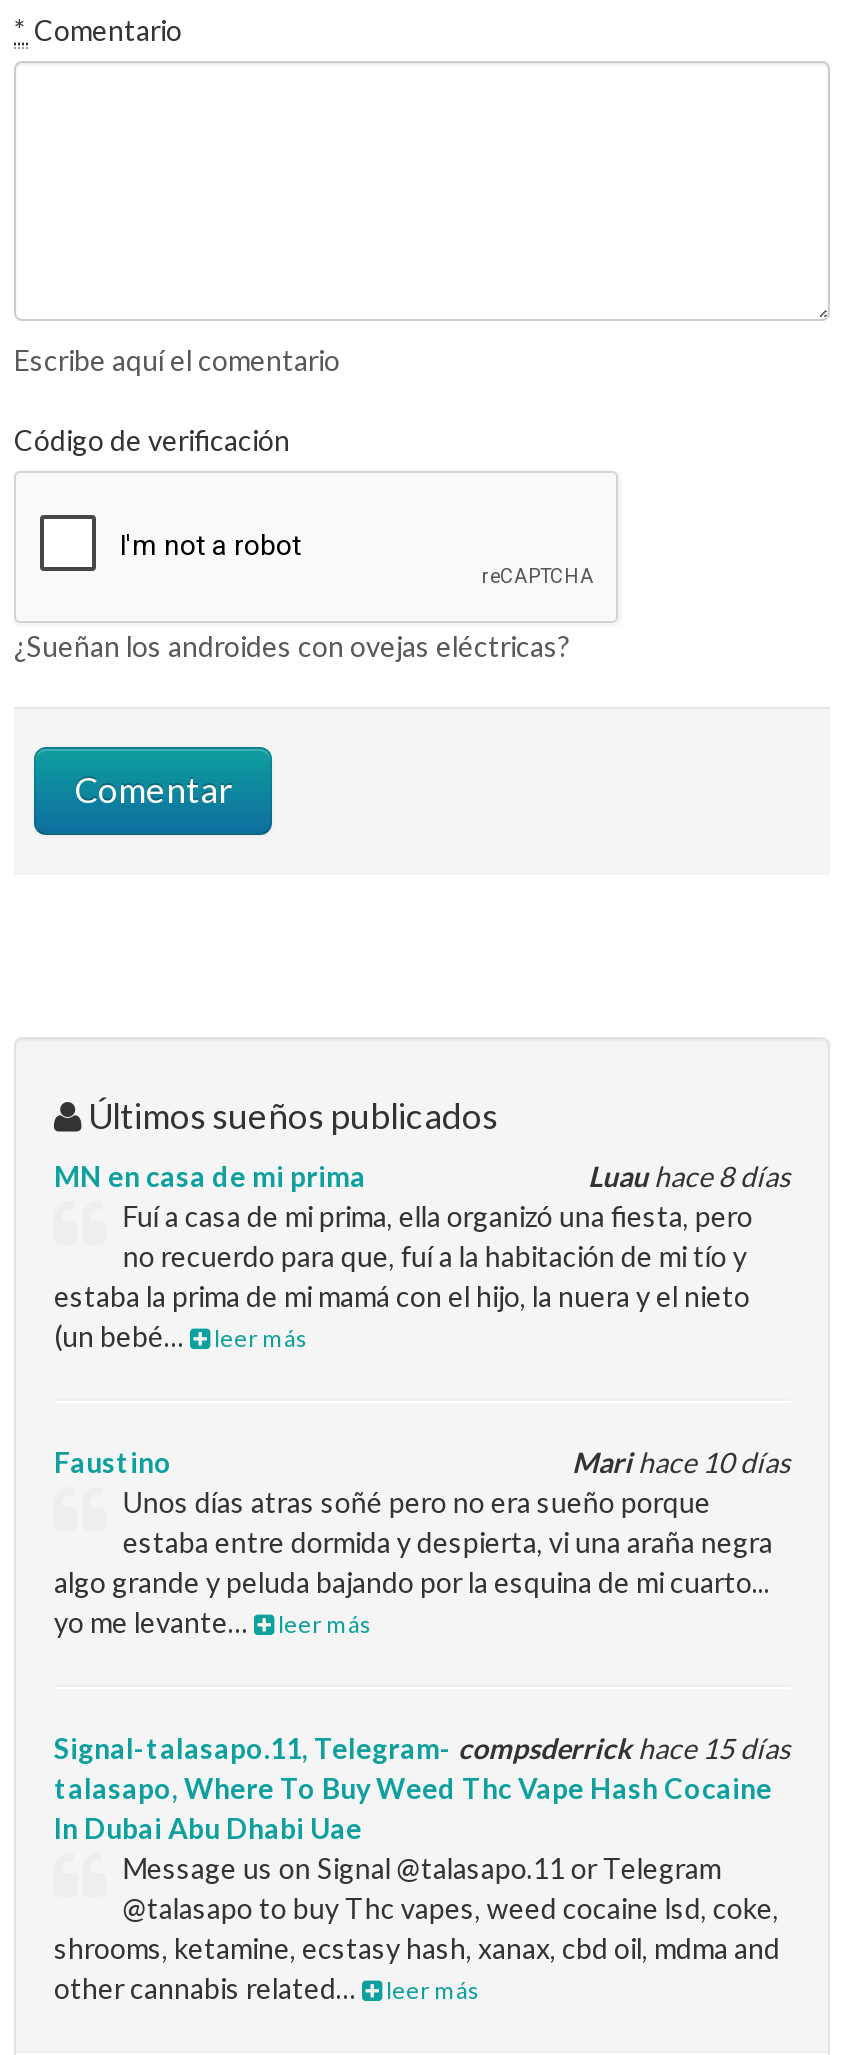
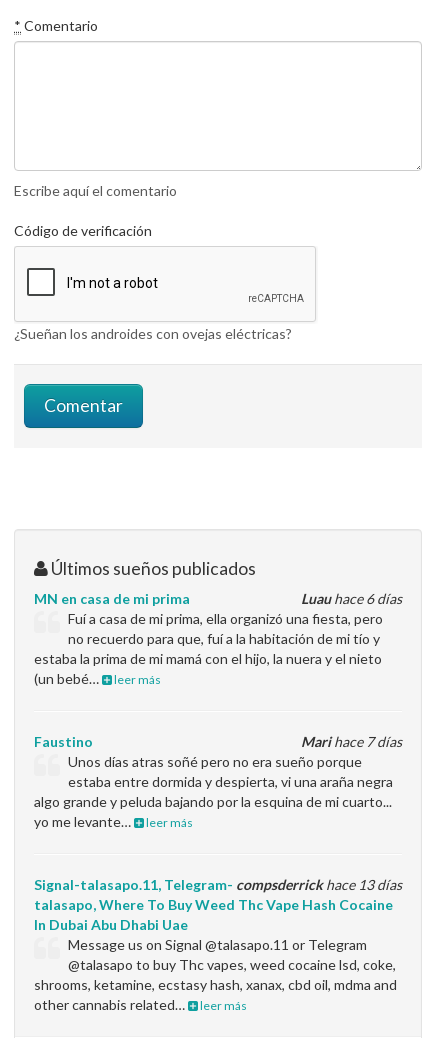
[588,1159,790,1193] Luau hace 8 días -> [301,590,402,607] Luau hace 6 días
[572,1445,790,1479] Marihace 10 días -> [301,733,402,750] Marihace 7 días
[458,1731,790,1765] compsderrick hace 15 días -> [236,876,402,893] compsderrick hace 13 días

